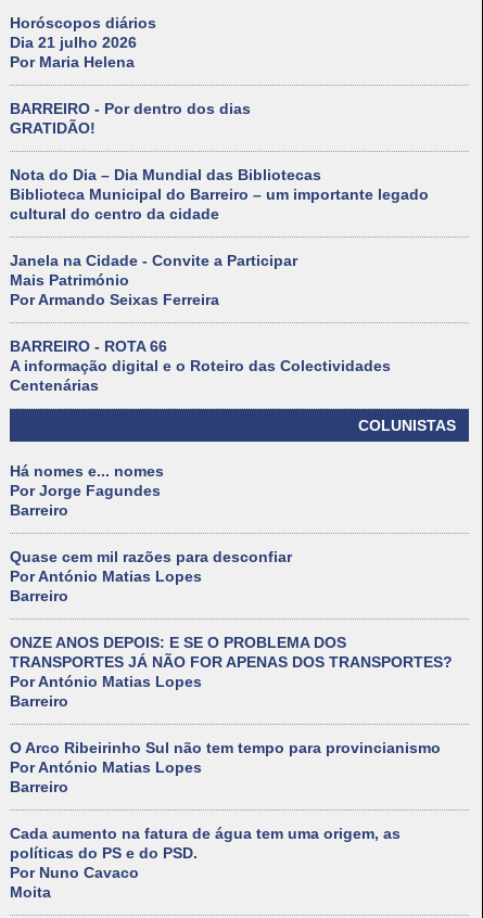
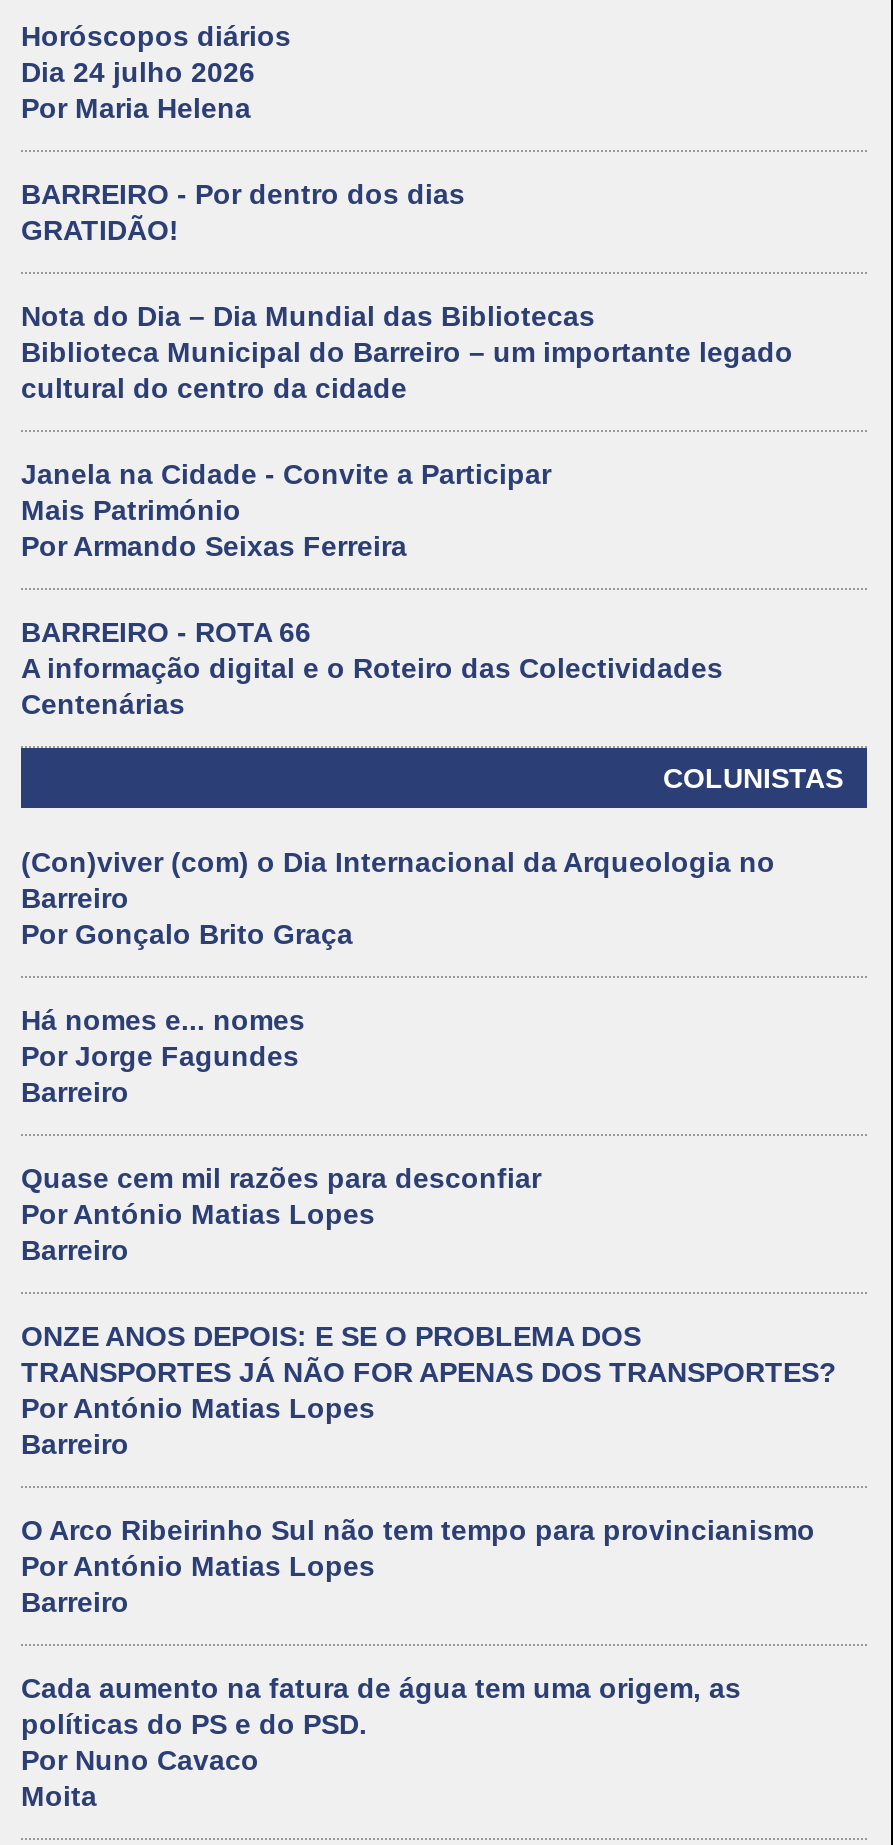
[10,34,137,51] Dia 21 julho 2026 -> [21,57,255,89] Dia 24 julho 2026
none -> [21,847,775,951] (Con)viver (com) o Dia Internacional da Arqueologia no | Barreiro | Por Gonçalo Brito Graça

